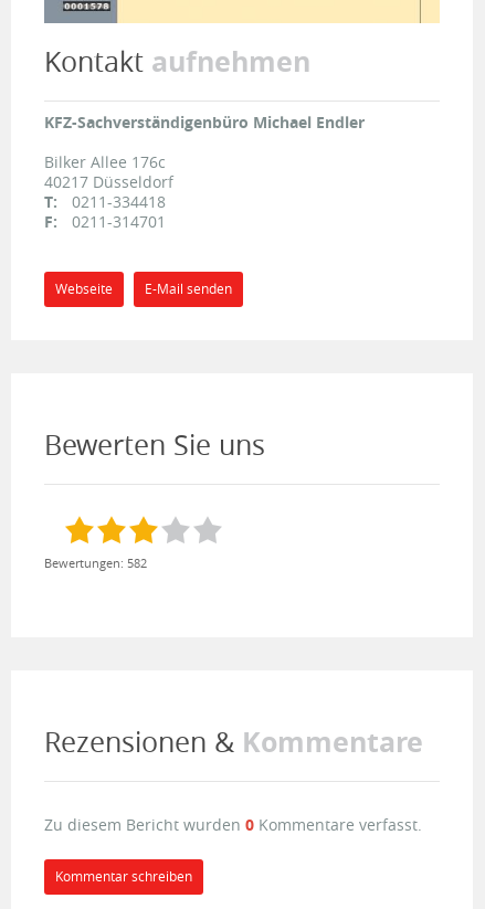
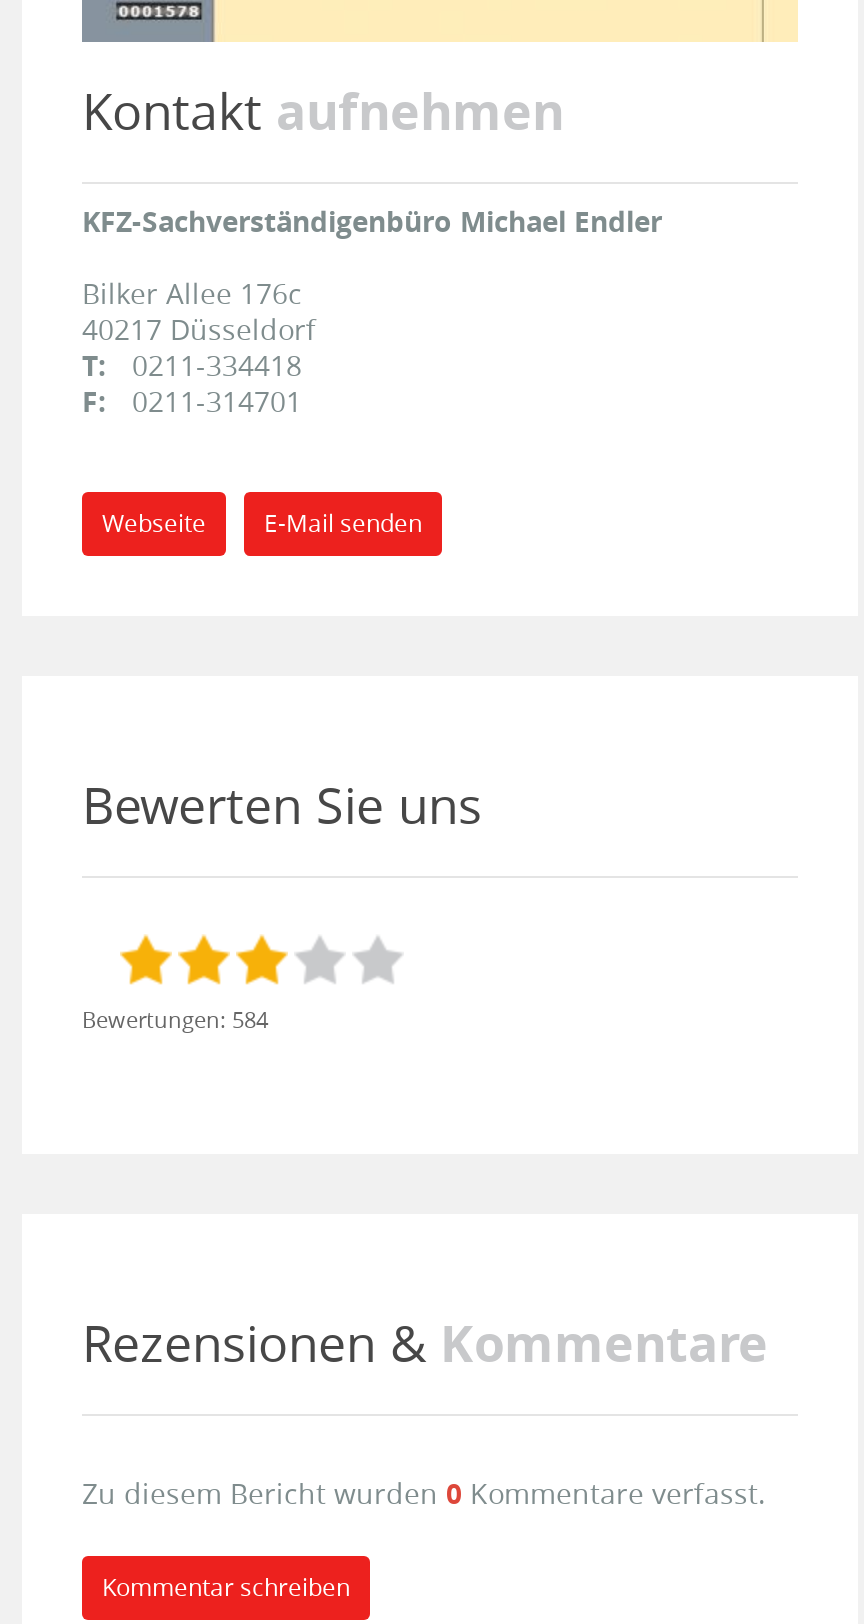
[44,555,147,571] Bewertungen: 582 -> [82,1004,268,1034] Bewertungen: 584

